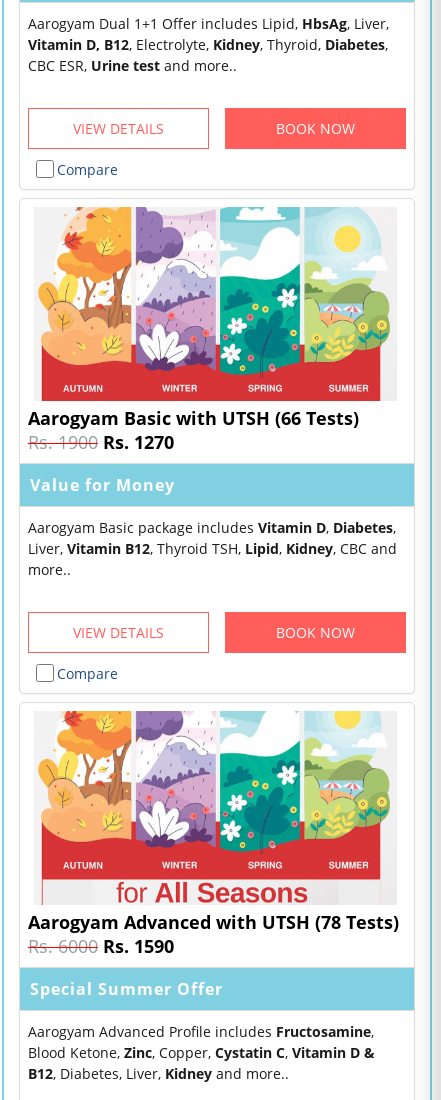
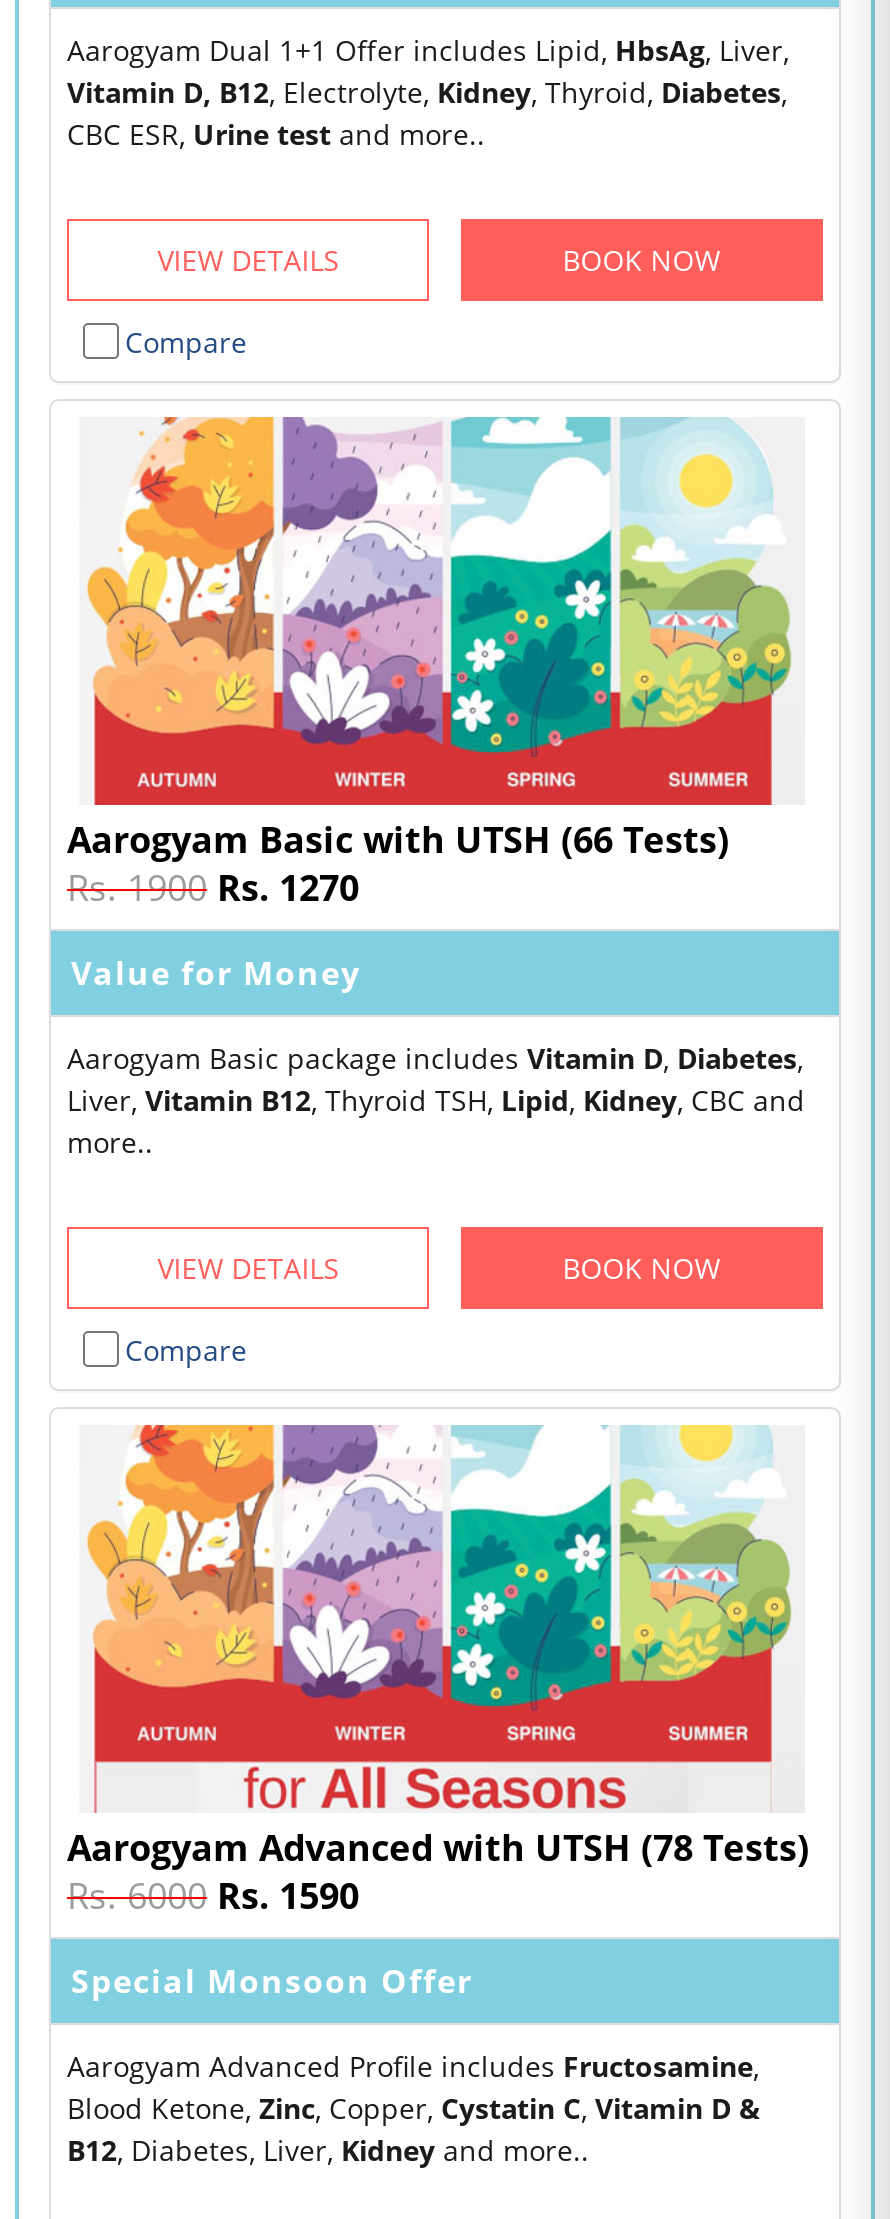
[30,978,223,1000] Special Summer Offer -> [71,1959,473,2003] Special Monsoon Offer

